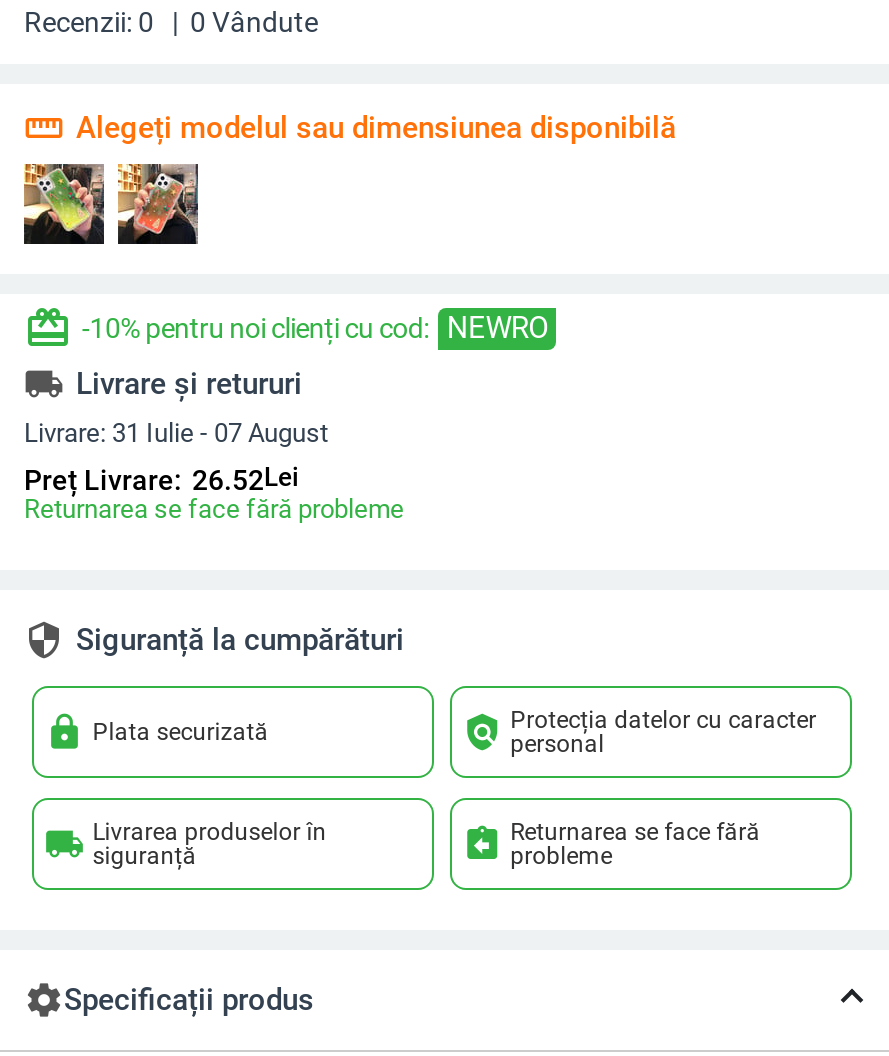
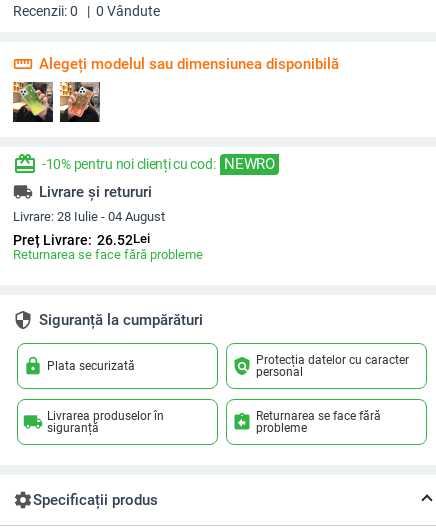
[24,418,328,448] Livrare: 31 Iulie - 07 August -> [13,209,165,224] Livrare: 28 Iulie - 04 August

